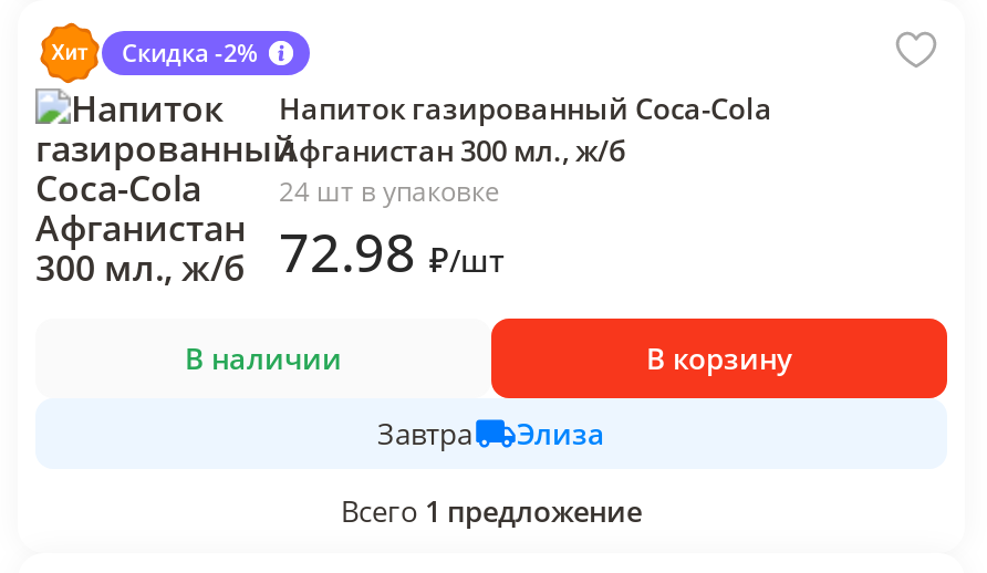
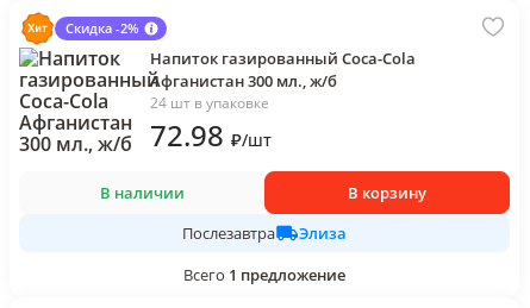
[377,414,472,454] Завтра -> [182,222,275,244] Послезавтра

